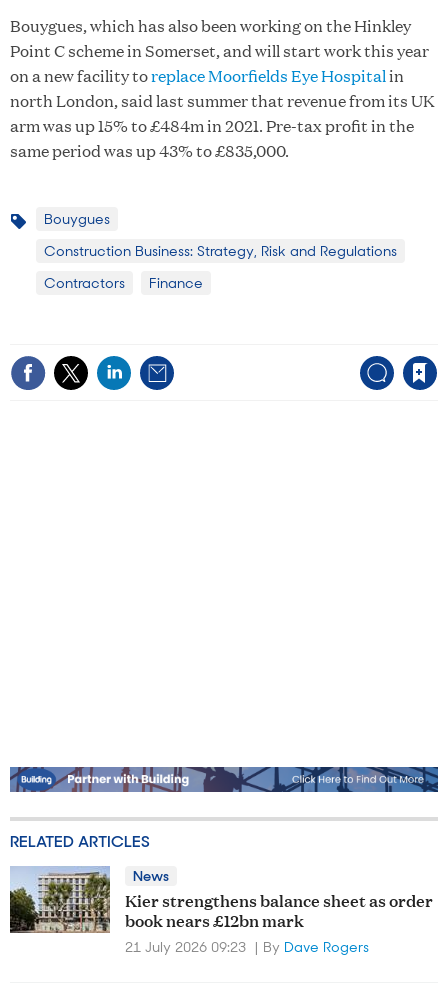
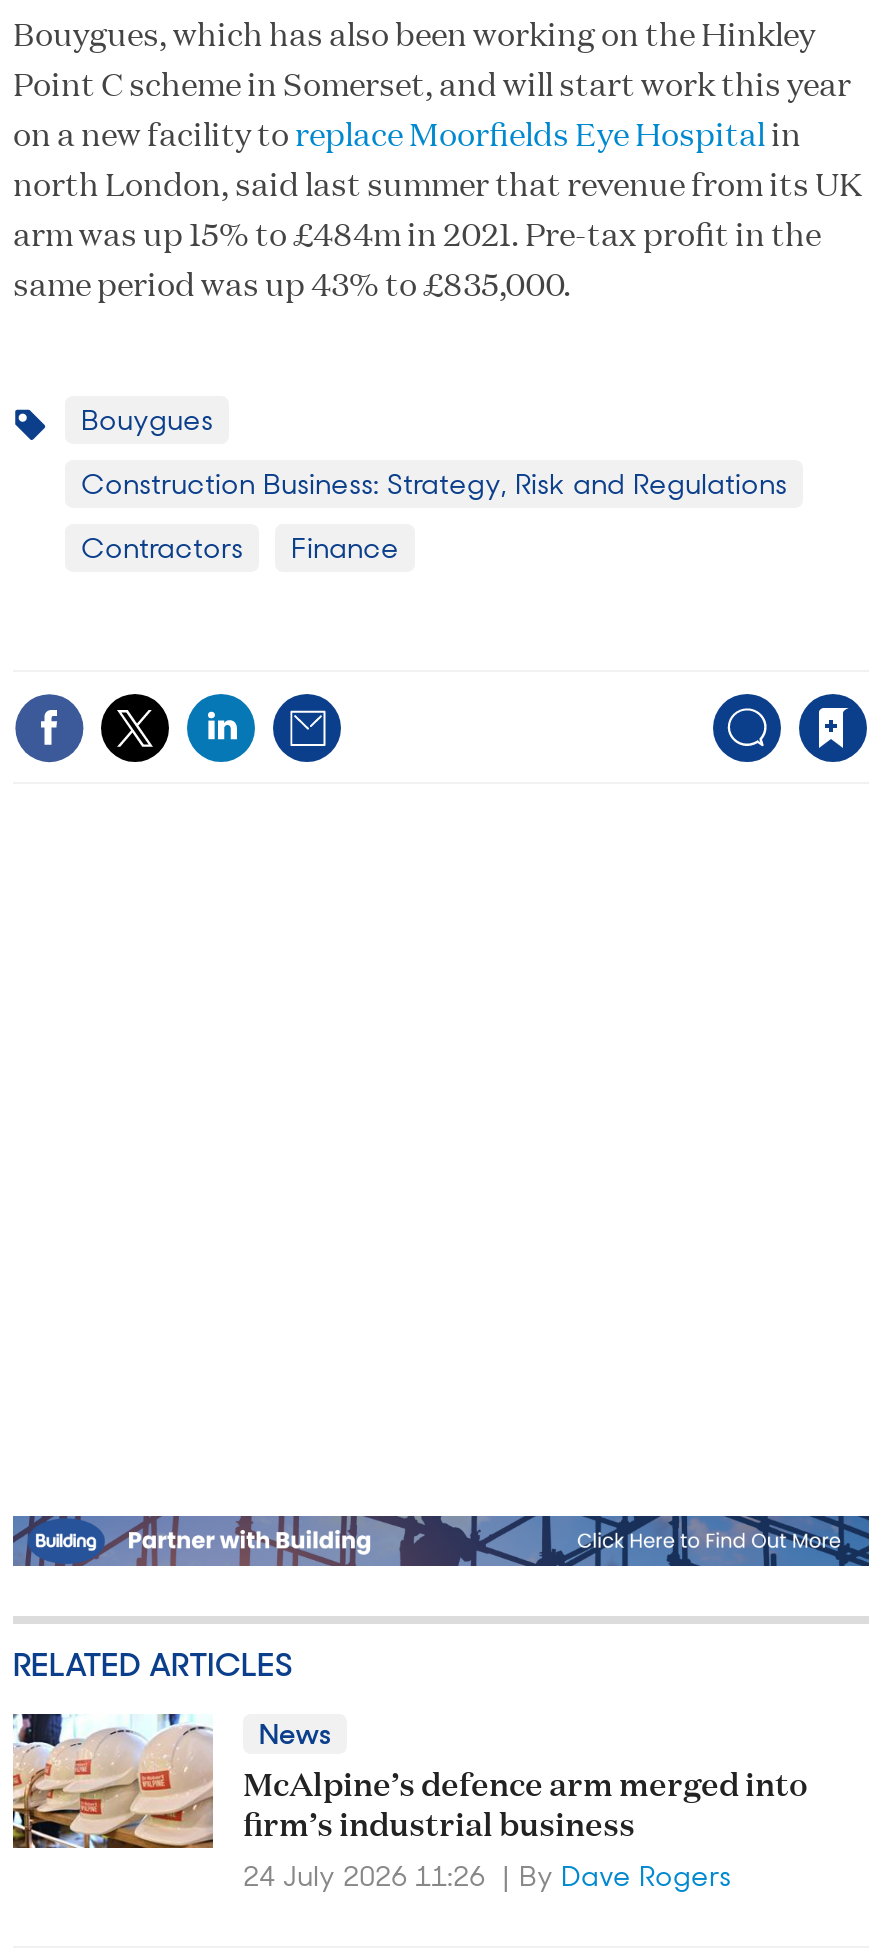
[9,866,433,956] [image] | Kier strengthens balance sheet as order | book nears £12bn mark | 21 July 2026 09:23 -> [11,1712,807,1894] [image] | McAlpine’s defence arm merged into | firm’s industrial business | 24 July 2026 11:26

